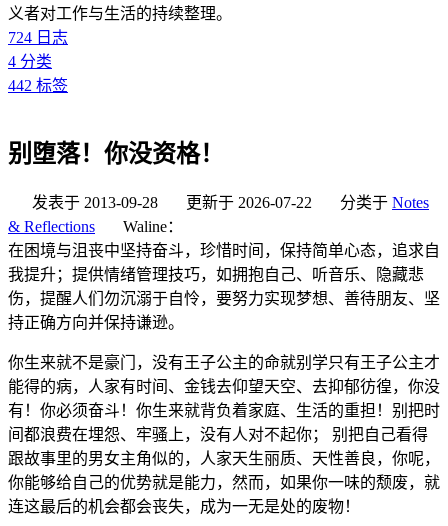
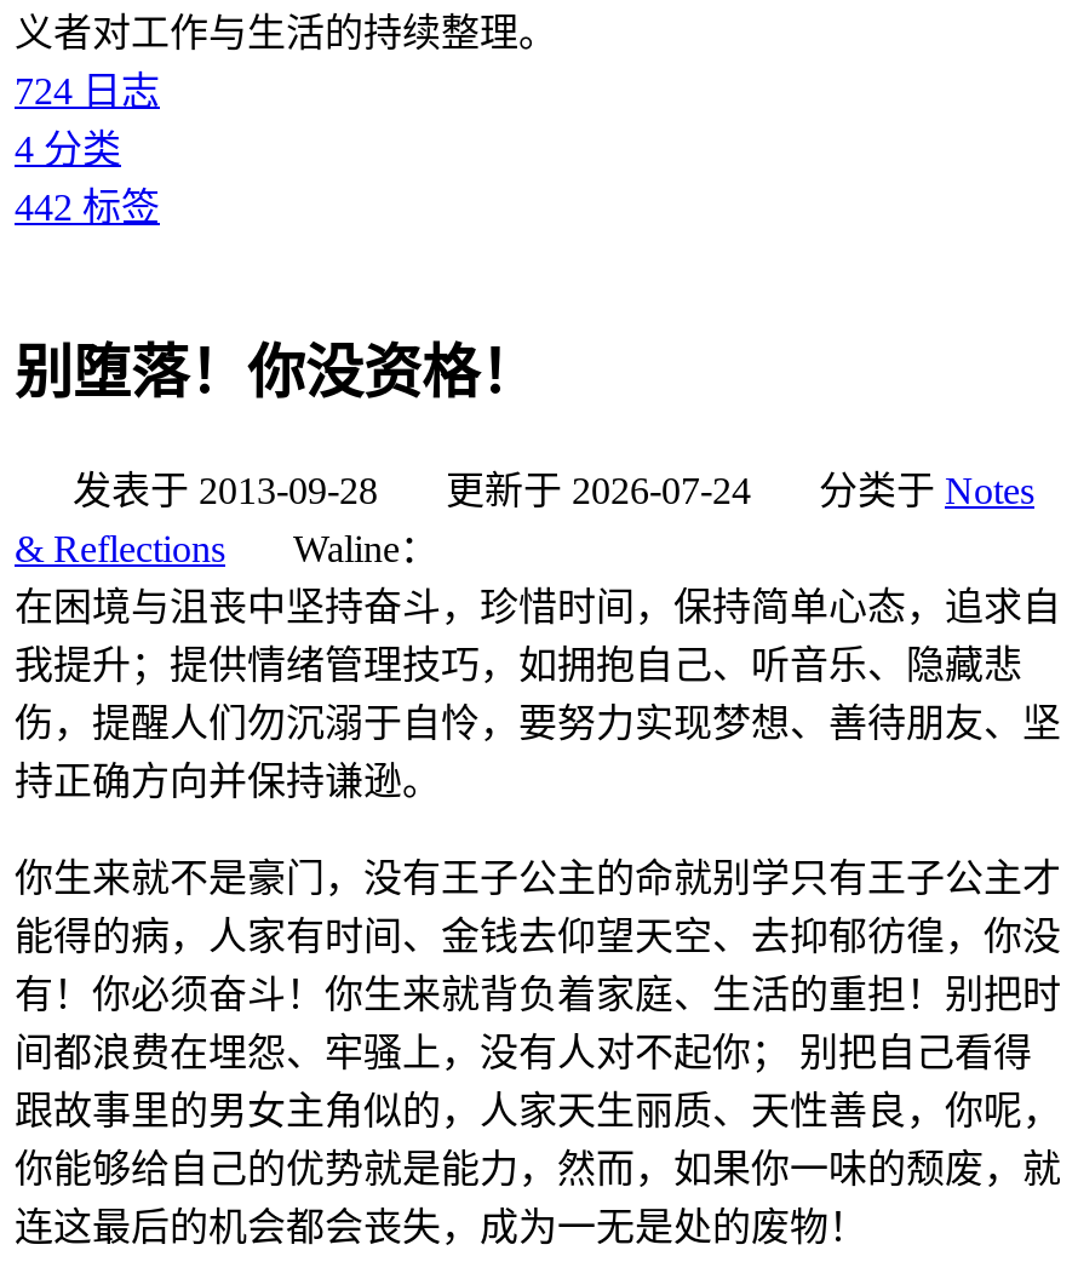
[32,194,429,211] 发表于 2013-09-28 更新于 2026-07-22 分类于 Notes -> [73,469,1034,511] 发表于 2013-09-28 更新于 2026-07-24 分类于 Notes

